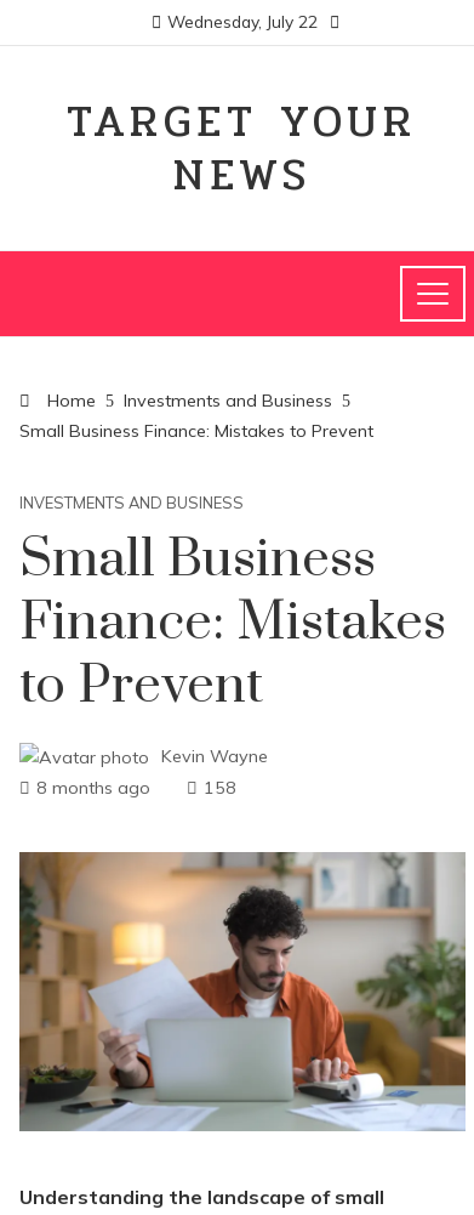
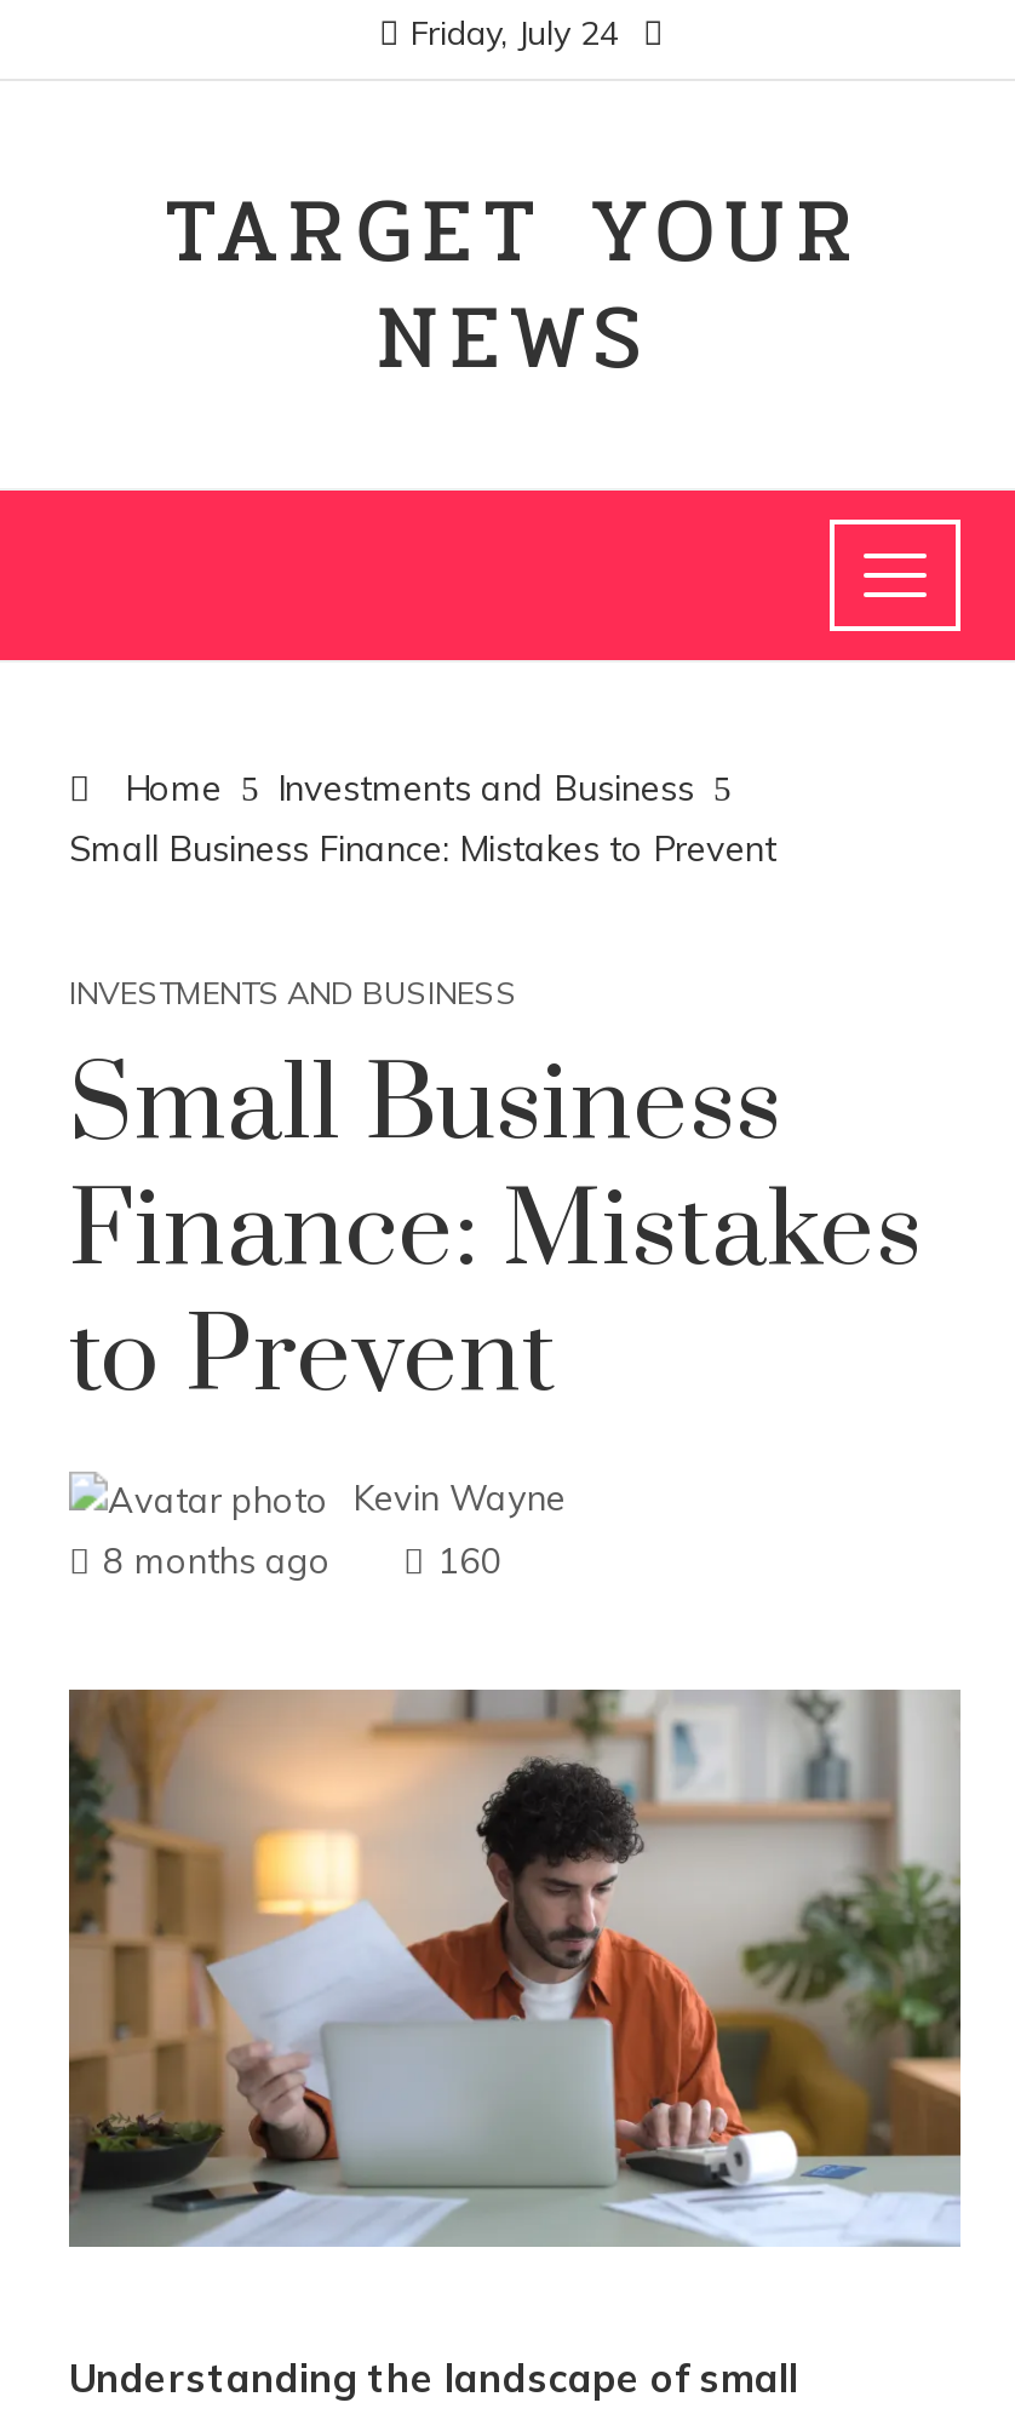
[167,11,318,32] Wednesday, July 22 -> [411,11,619,52] Friday, July 24
[204,777,236,799] 158 -> [437,1539,503,1583] 160

